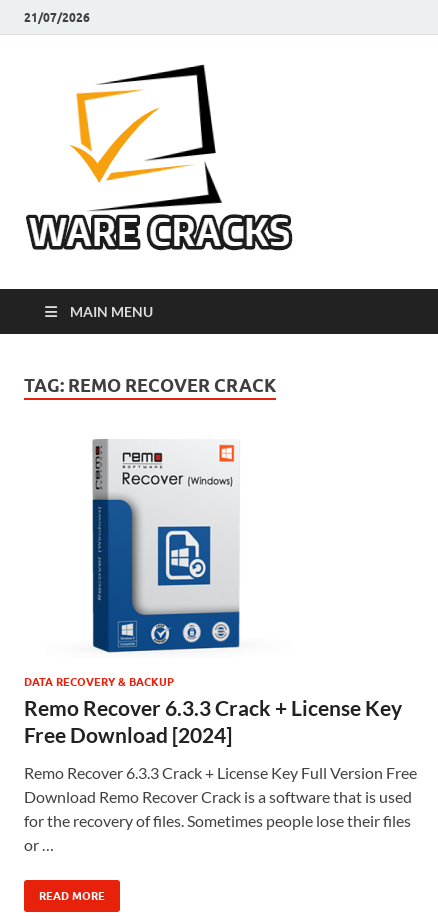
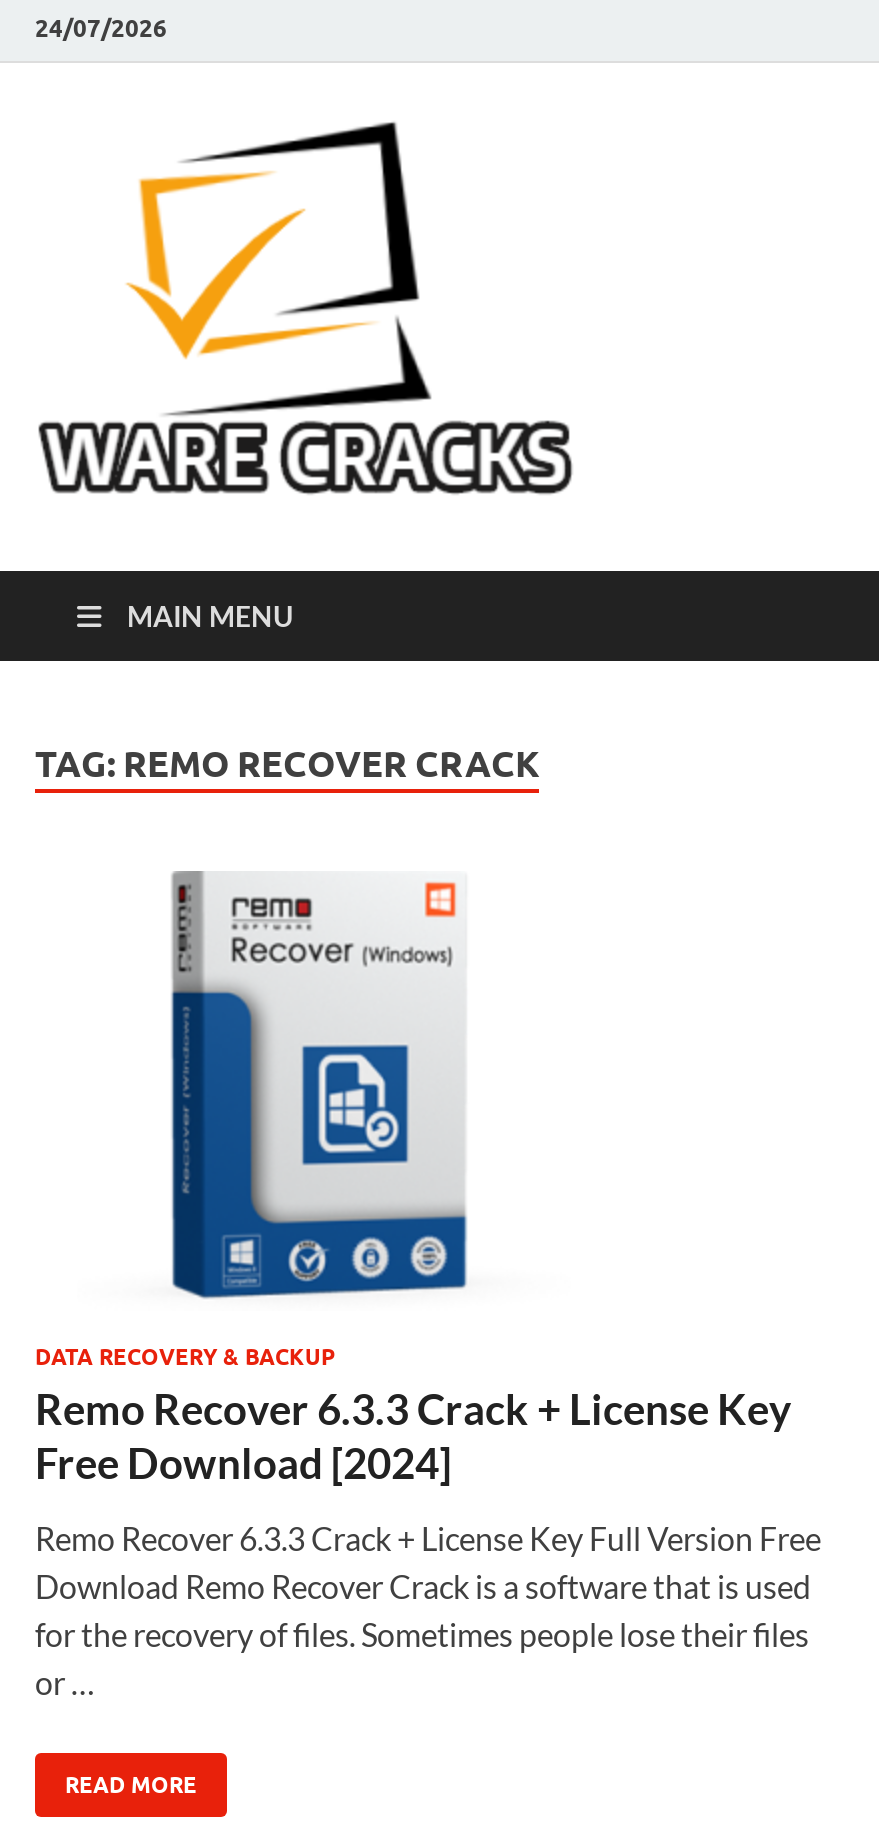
[24,9,90,24] 21/07/2026 -> [35,12,167,42] 24/07/2026

